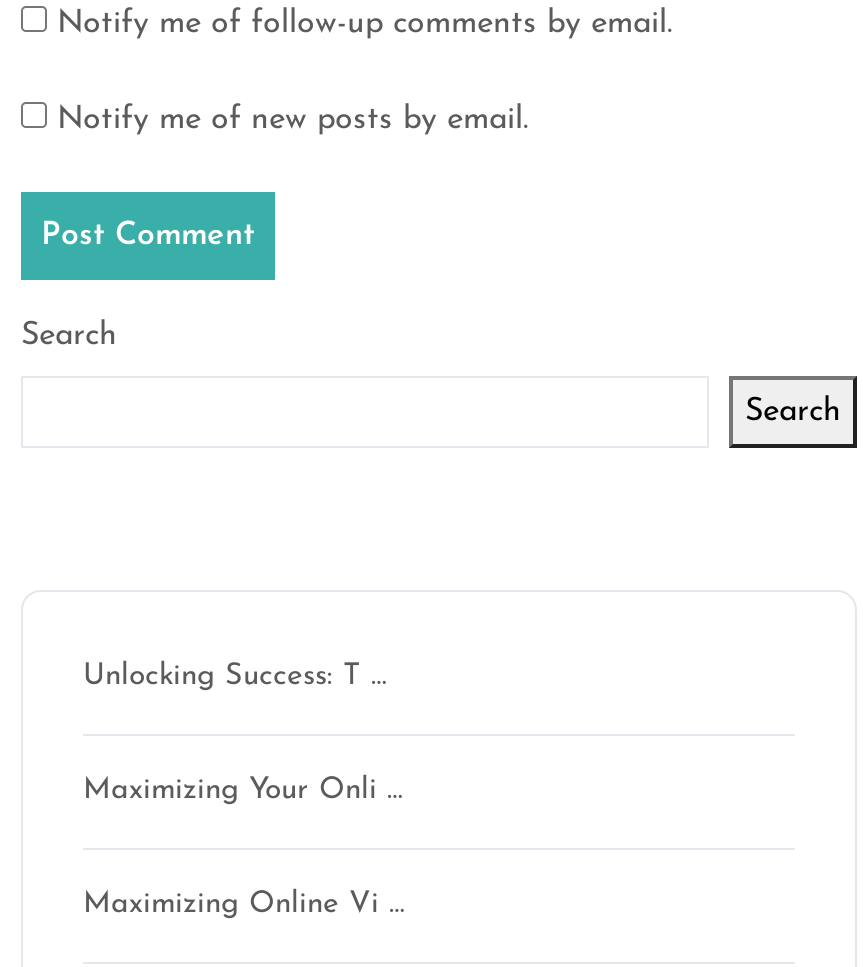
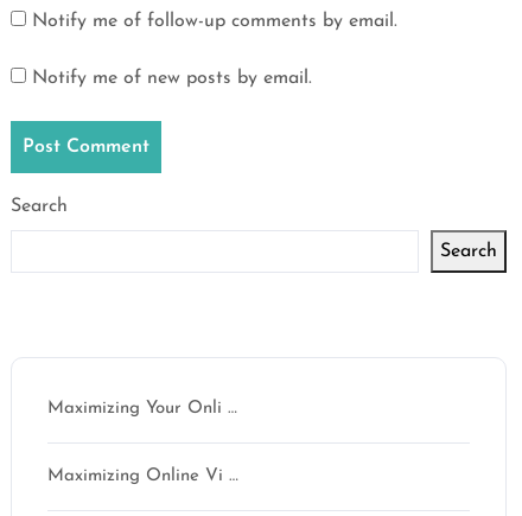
[83,662,387,692] Unlocking Success: T … -> none

